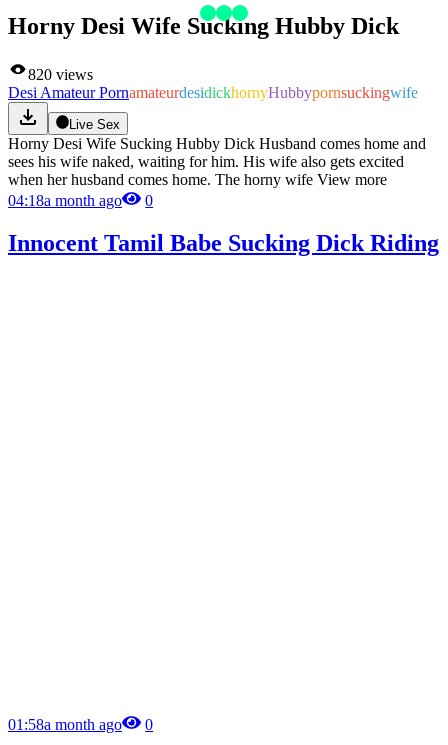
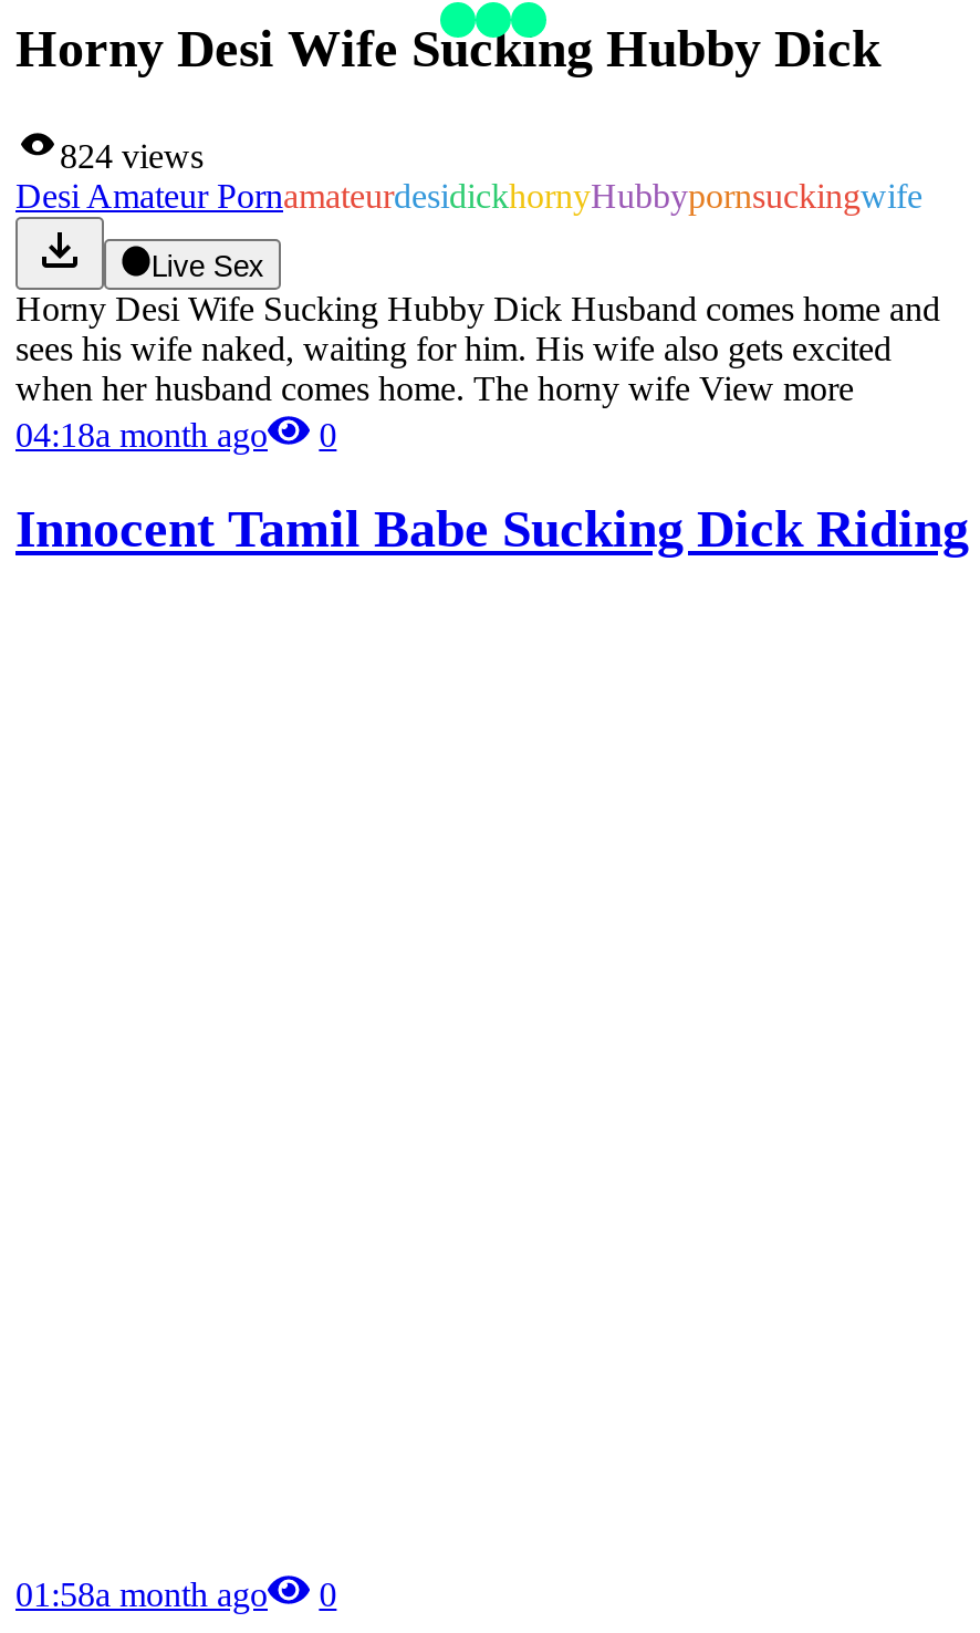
[28,66,93,83] 820 views -> [60,137,204,174] 824 views

